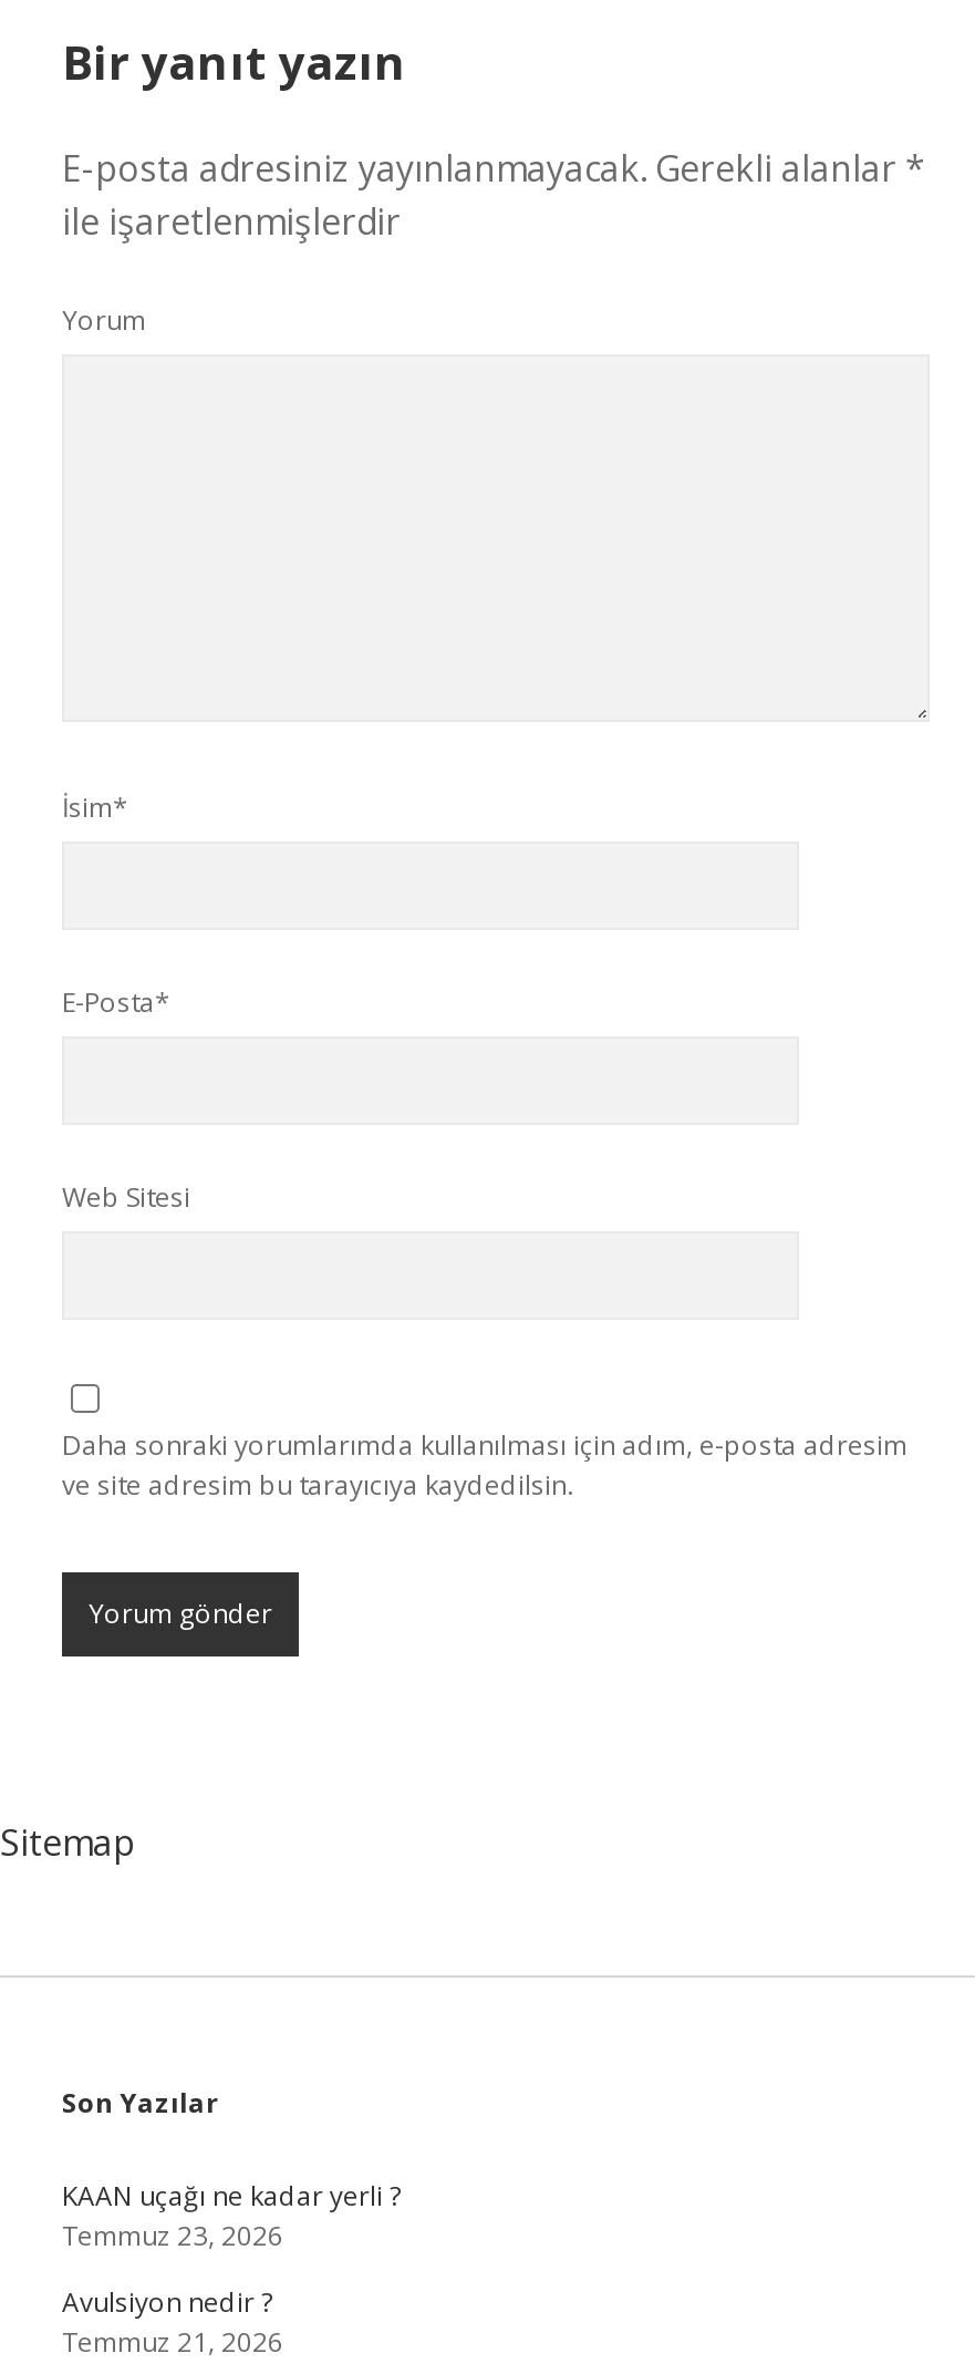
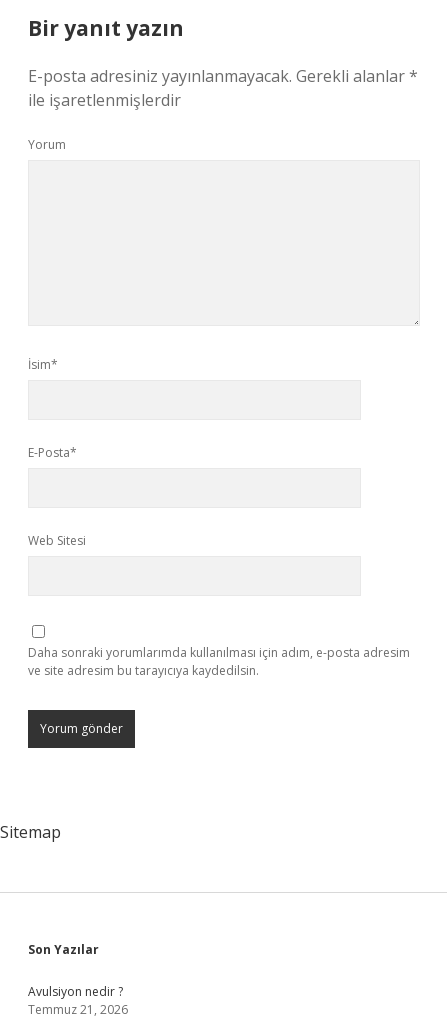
[62,2177,401,2254] KAAN uçağı ne kadar yerli ? | Temmuz 23, 2026 -> none

